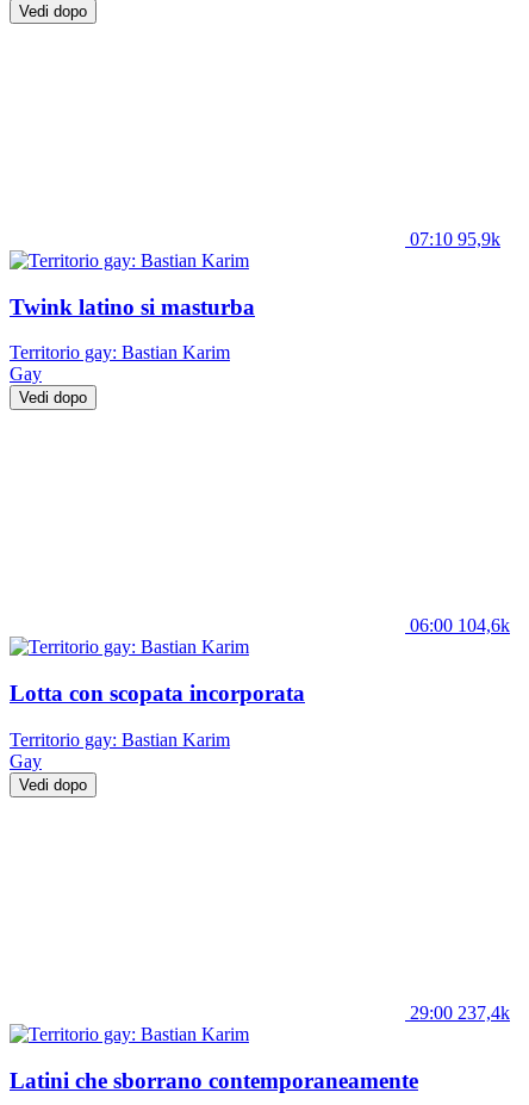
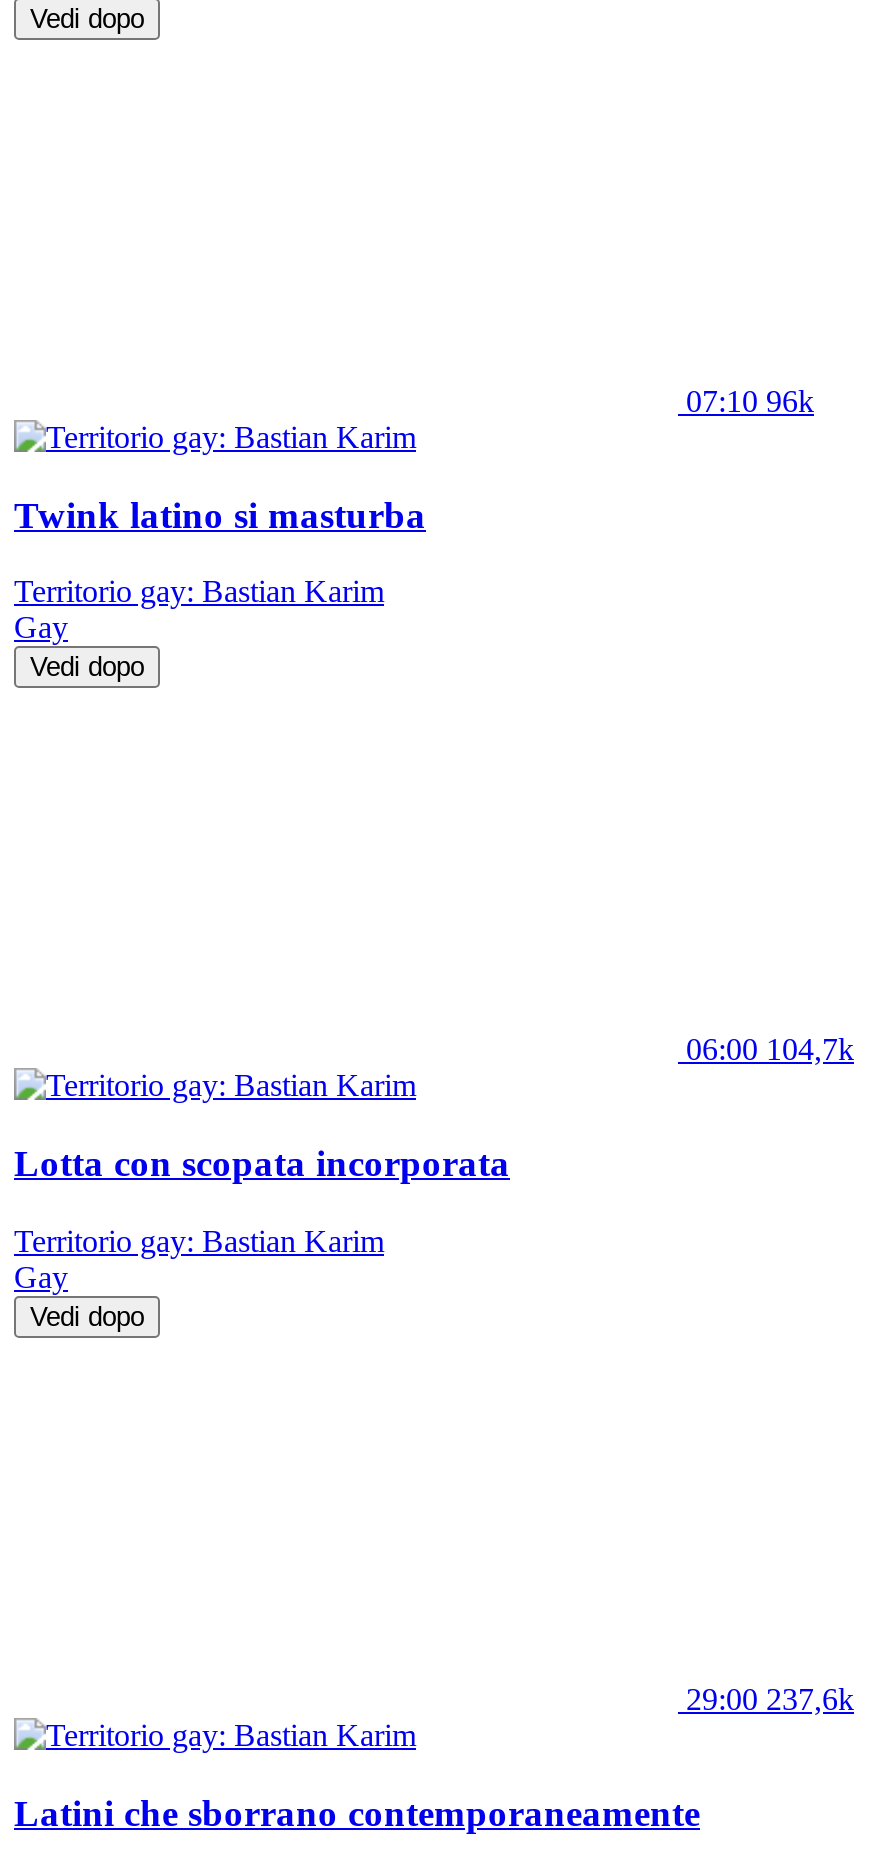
[410,229,500,249] 07:10 95,9k -> [686,384,814,418] 07:10 96k
[410,616,510,636] 06:00 104,6k -> [686,1033,854,1067] 06:00 104,7k
[410,1002,510,1023] 29:00 237,4k -> [686,1682,854,1716] 29:00 237,6k

